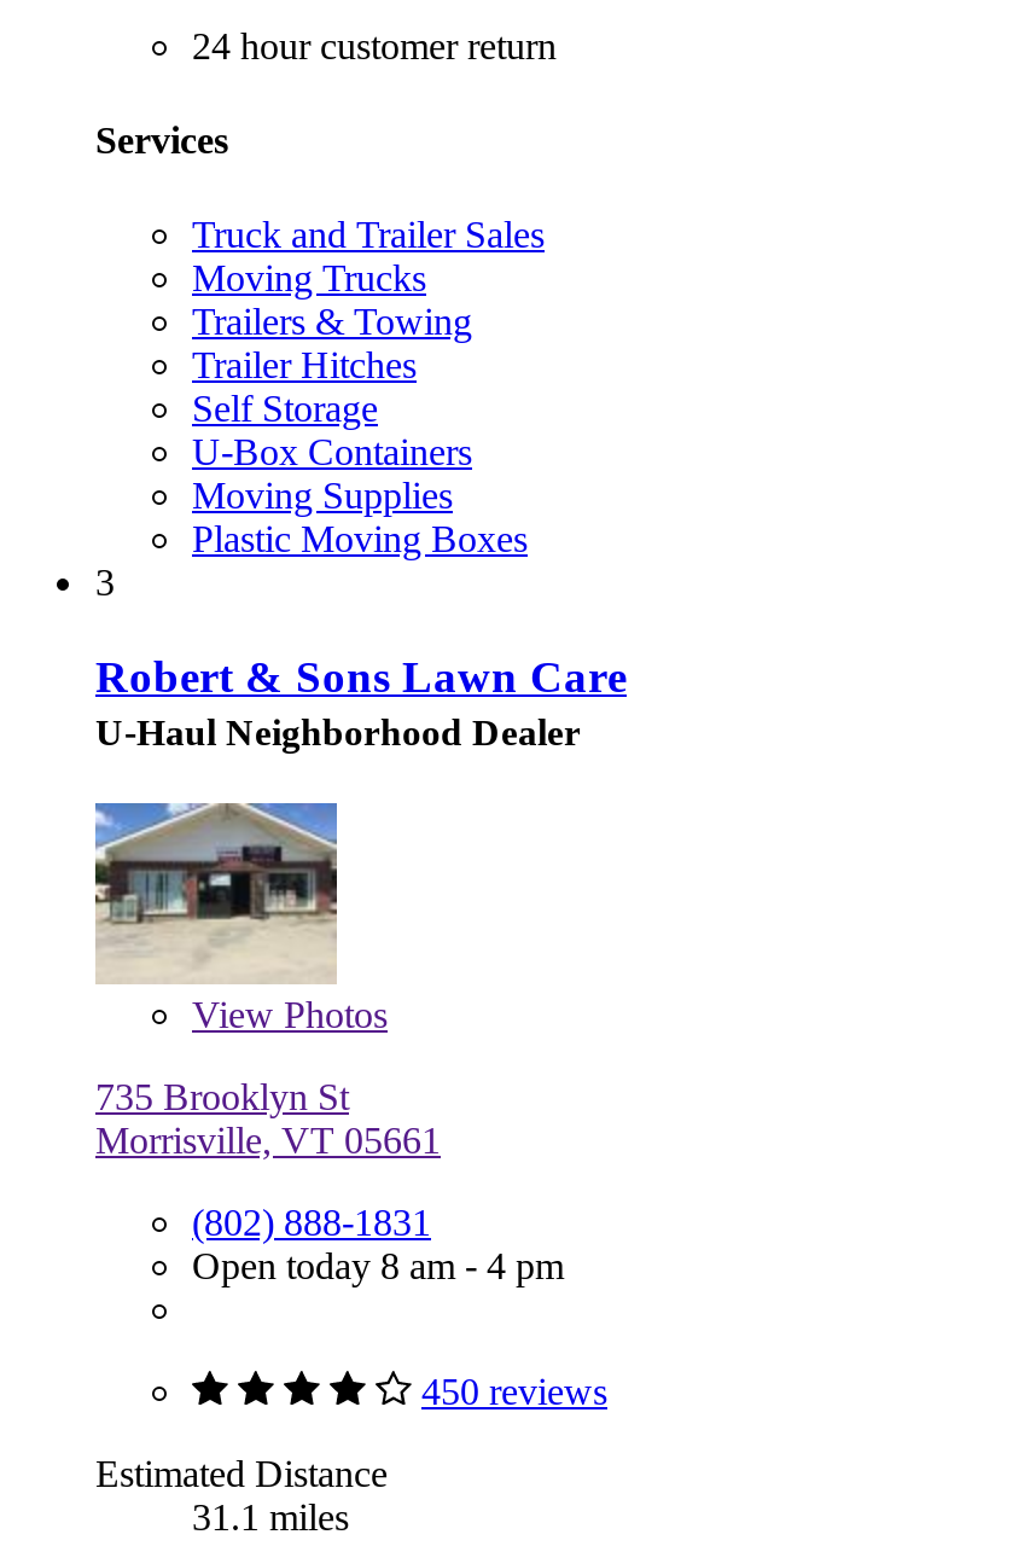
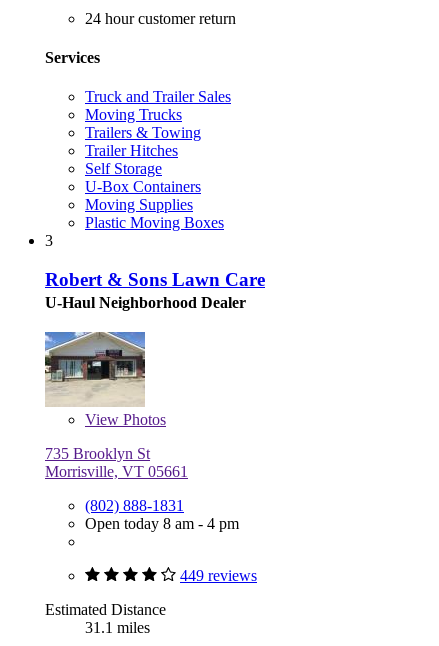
[421,1370,607,1411] 450 reviews -> [180,566,257,583] 449 reviews

